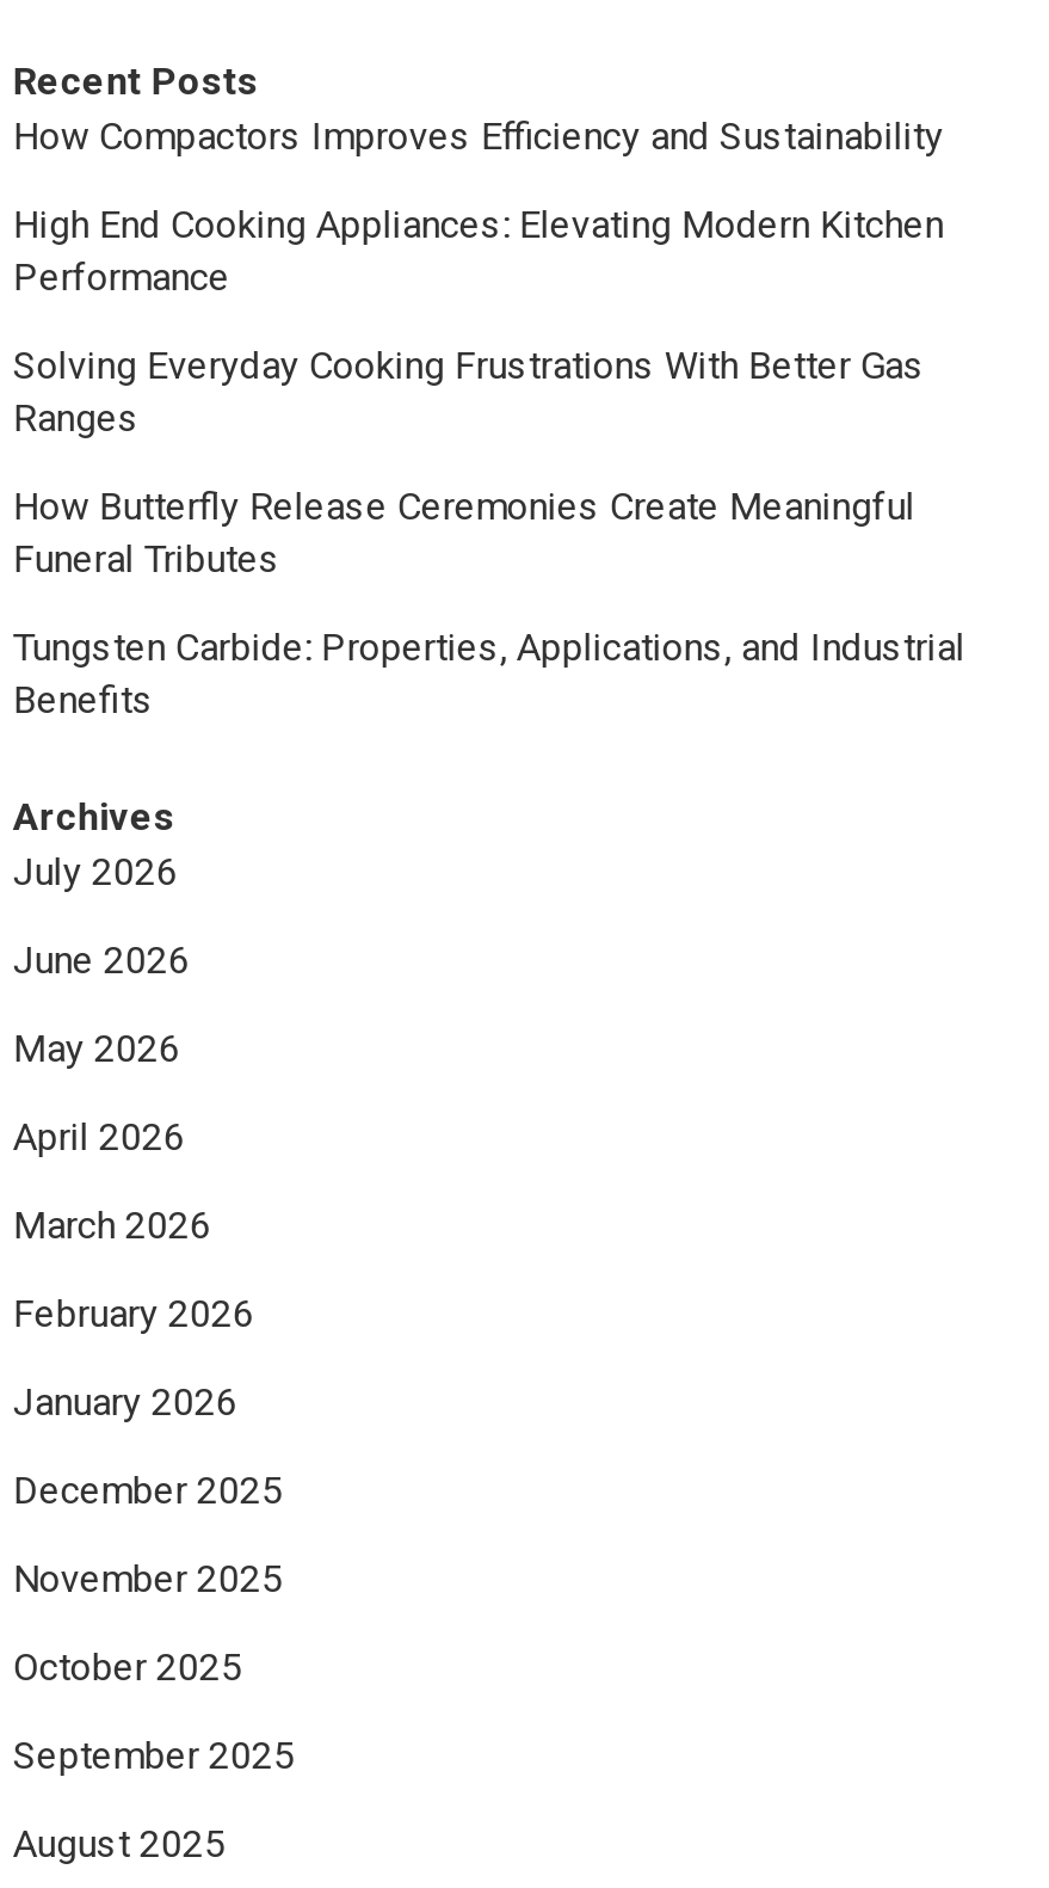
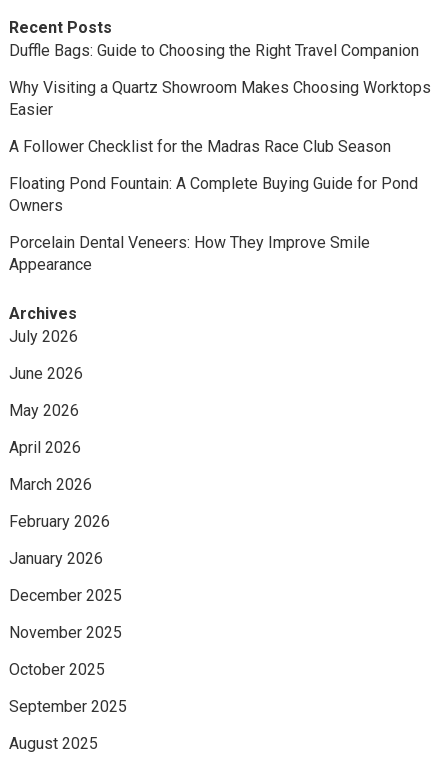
[13,113,944,159] How Compactors Improves Efficiency and Sustainability -> [9,41,419,60] Duffle Bags: Guide to Choosing the Right Travel Companion
[13,202,944,300] High End Cooking Appliances: Elevating Modern Kitchen | Performance -> [9,78,431,119] Why Visiting a Quartz Showroom Makes Choosing Worktops | Easier
[13,343,925,441] Solving Everyday Cooking Frustrations With Better Gas | Ranges -> [9,137,391,156] A Follower Checklist for the Madras Race Club Season
[13,484,915,582] How Butterfly Release Ceremonies Create Meaningful | Funeral Tributes -> [9,174,418,215] Floating Pond Fountain: A Complete Buying Guide for Pond | Owners
[13,625,965,722] Tungsten Carbide: Properties, Applications, and Industrial | Benefits -> [9,233,370,274] Porcelain Dental Veneers: How They Improve Smile | Appearance

